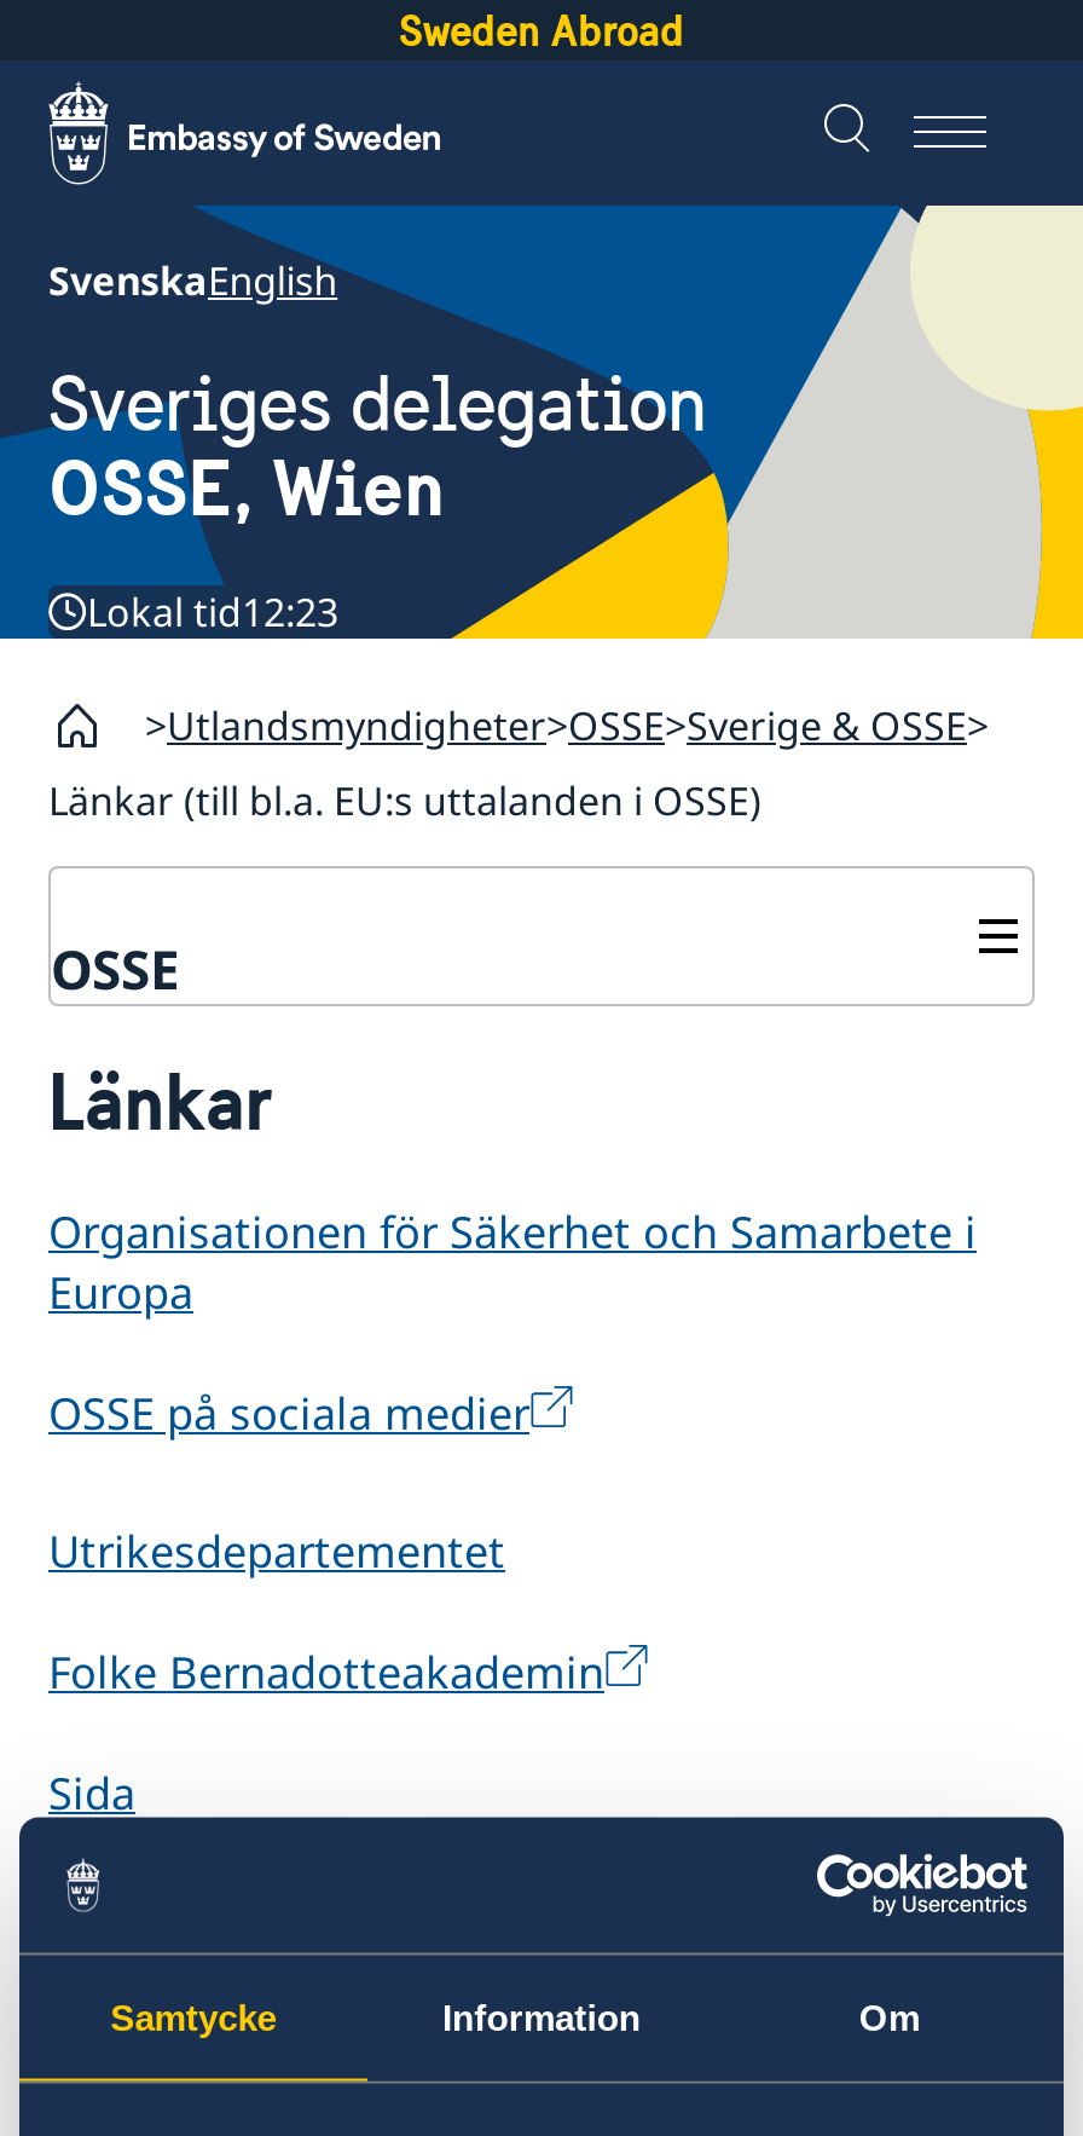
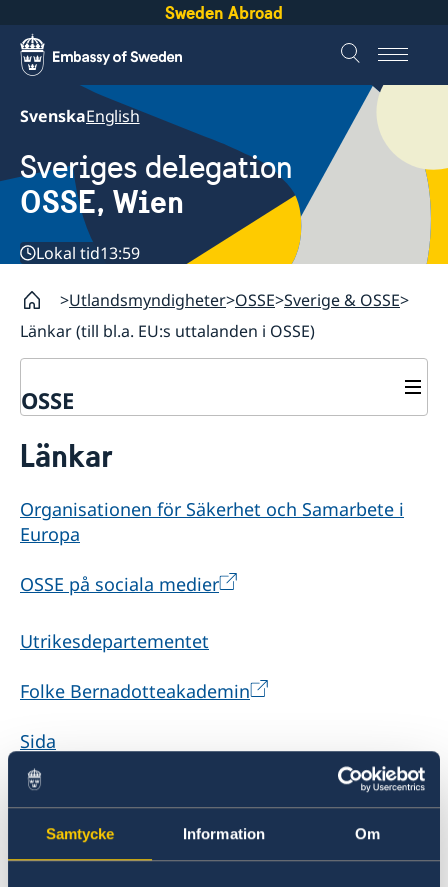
[87,587,338,640] Lokal tid12:23 -> [36,242,140,264] Lokal tid13:59

